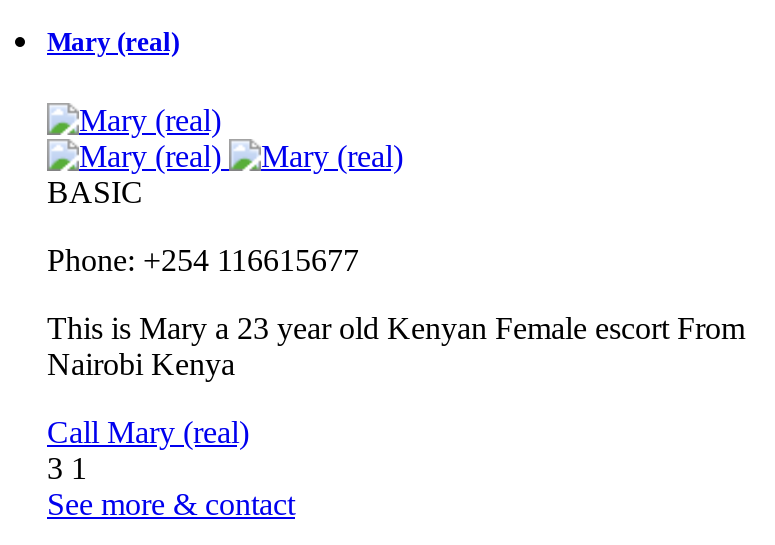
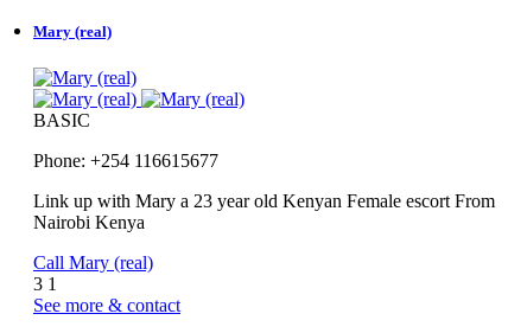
[47,311,745,345] This is Mary a 23 year old Kenyan Female escort From -> [33,191,495,211] Link up with Mary a 23 year old Kenyan Female escort From

